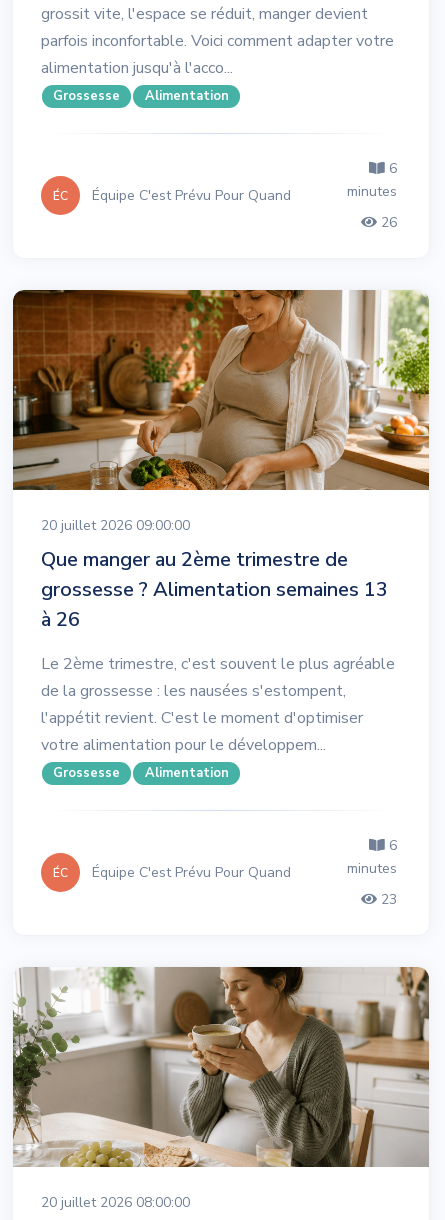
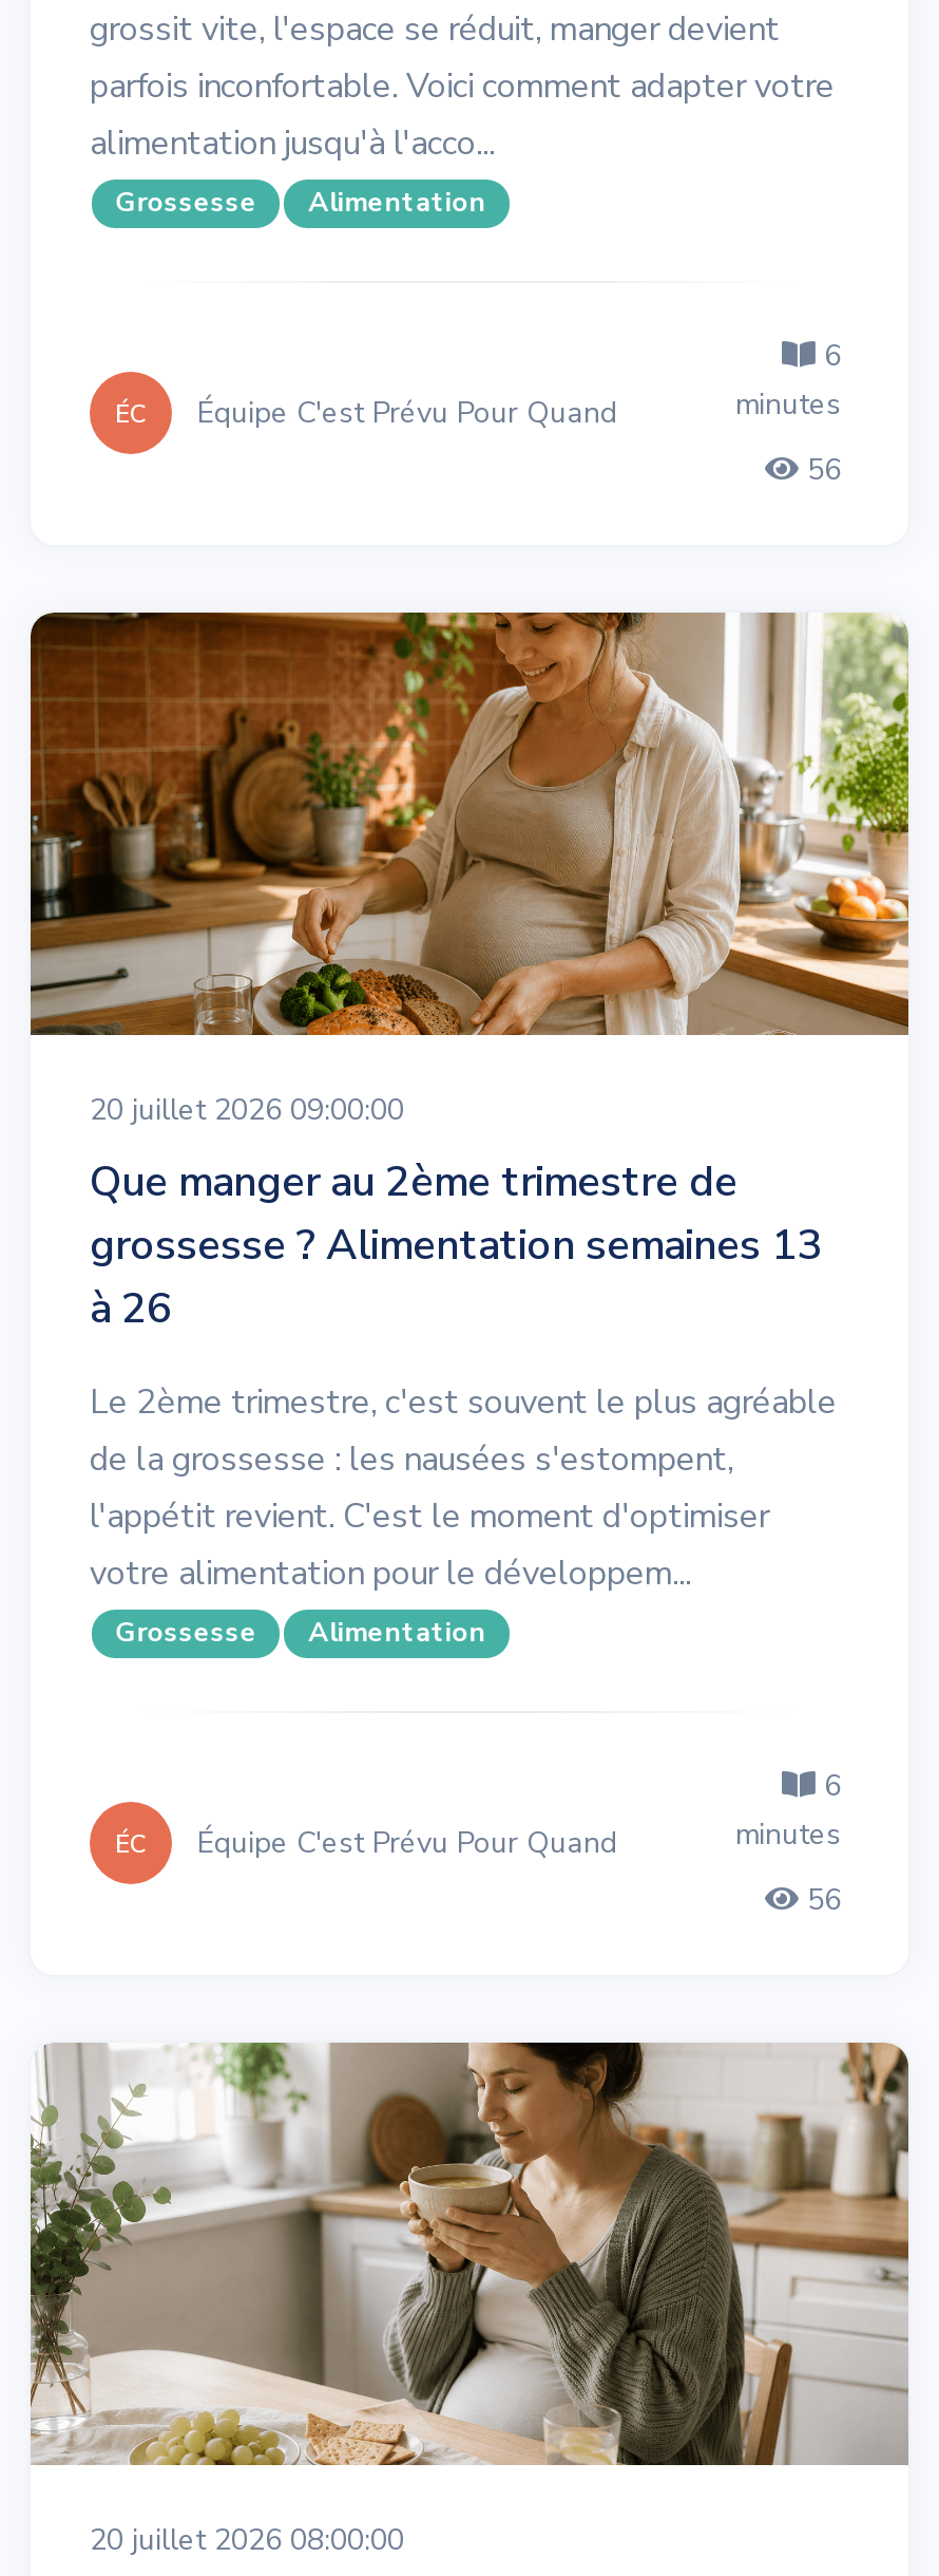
[377,213,397,232] 26 -> [799,450,841,490] 56
[377,890,397,909] 23 -> [799,1880,841,1921] 56

